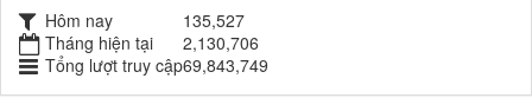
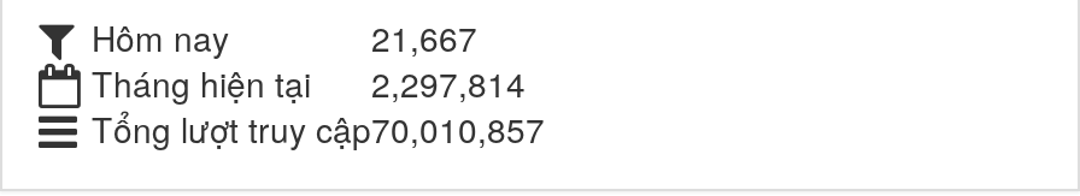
[183,8,245,32] 135,527 -> [371,13,477,62] 21,667
[45,31,259,54] Tháng hiện tại 2,130,706 -> [92,59,526,107] Tháng hiện tại 2,297,814
[45,53,268,77] Tổng lượt truy cập69,843,749 -> [92,105,545,153] Tổng lượt truy cập70,010,857

